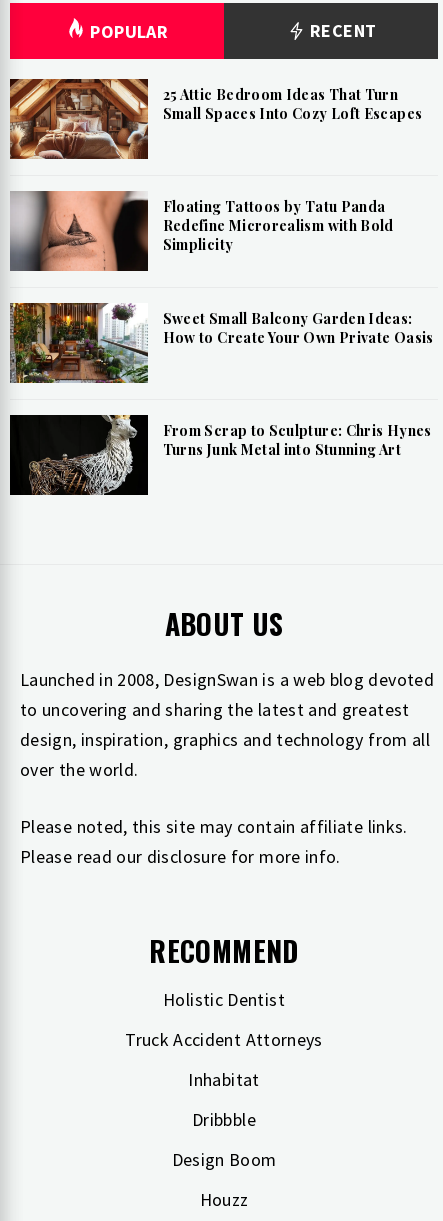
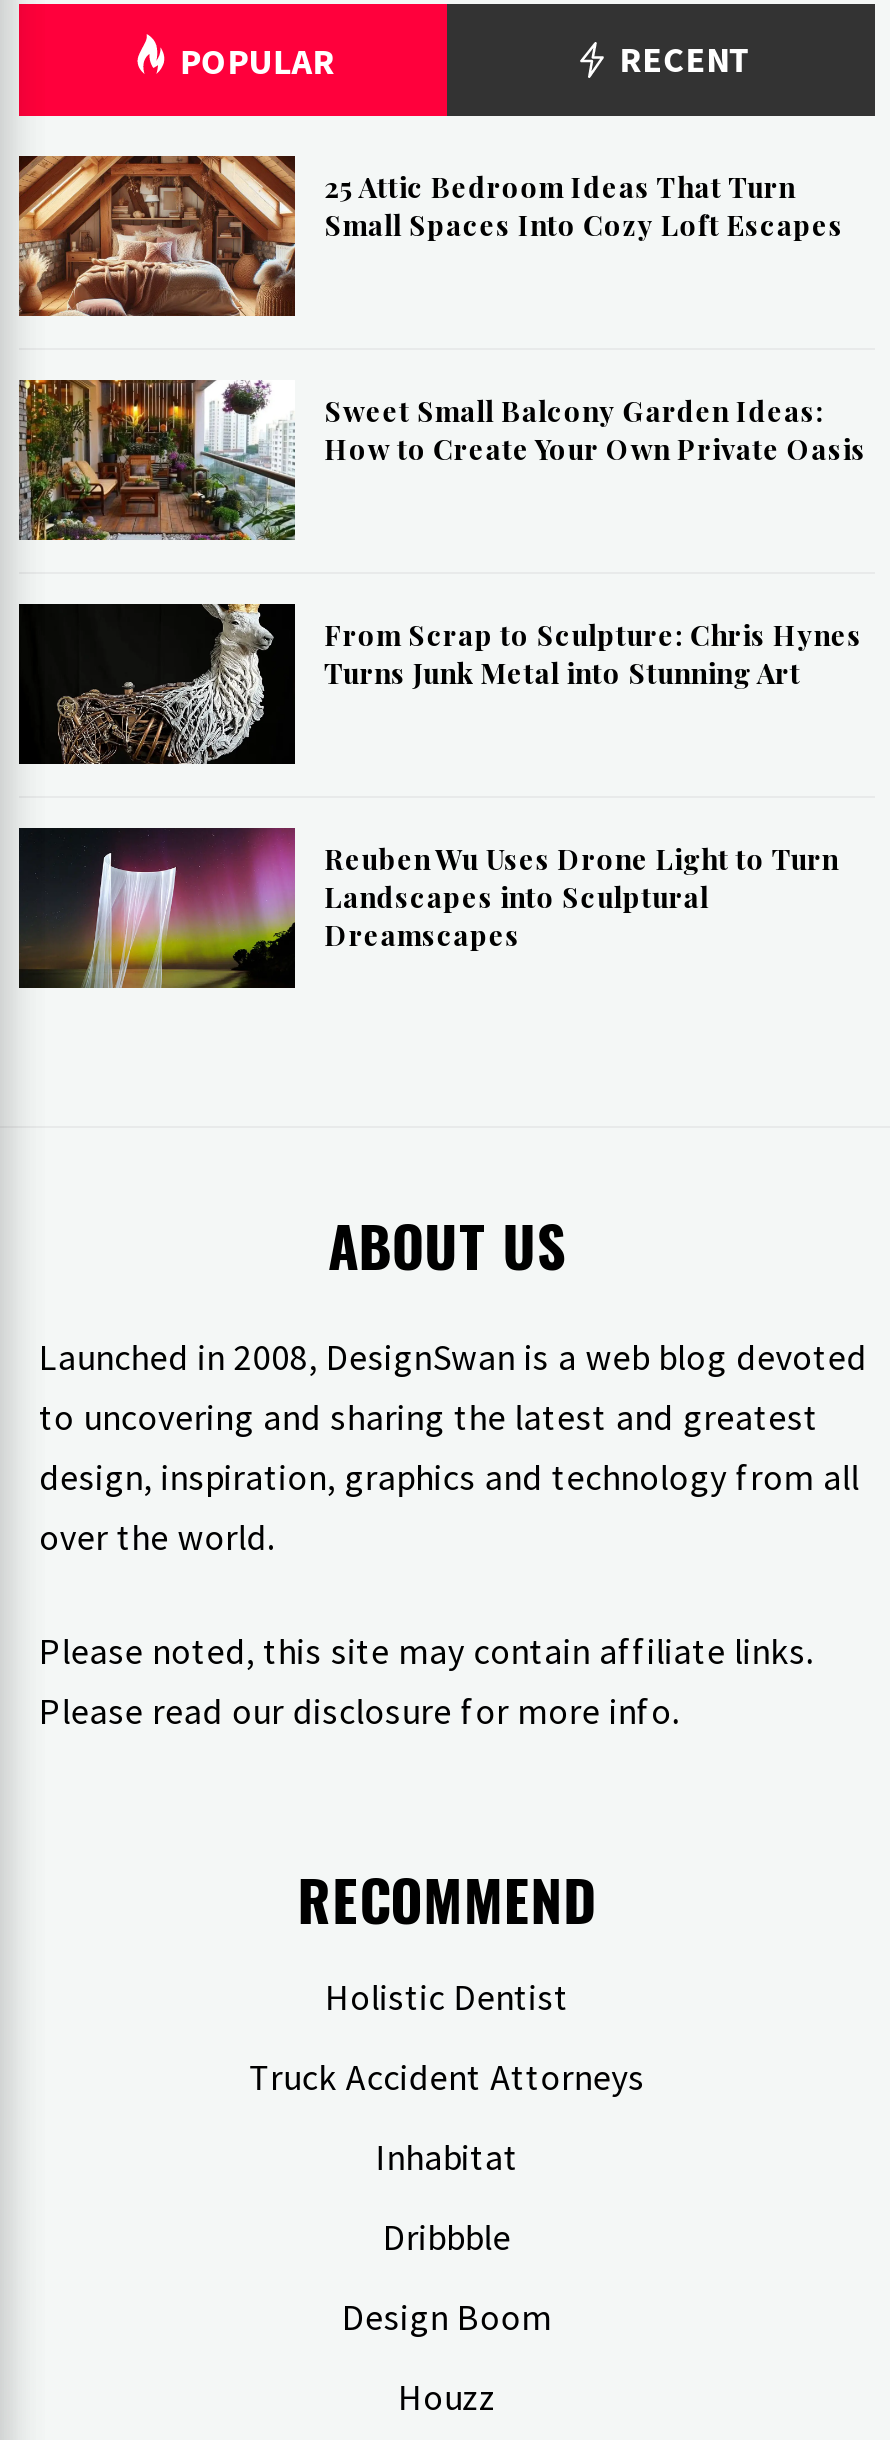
[11,191,394,272] [image] | Floating Tattoos by Tatu Panda | Redefine Microrealism with Bold | Simplicity -> none
moved [9,300,434,459] -> [17,374,866,692]: [image] | Sweet Small Balcony Garden Ideas: | How to Create Your Own Private Oasis | From Scrap to Sculpture: Chris Hynes | Turns Junk Metal into Stunning Art
none -> [19,826,839,990] [image] | Reuben Wu Uses Drone Light to Turn | Landscapes into Sculptural | Dreamscapes

